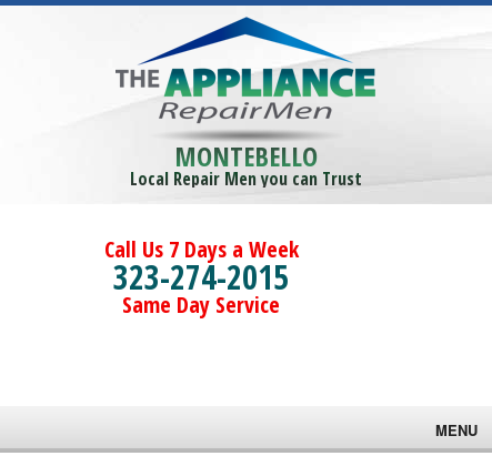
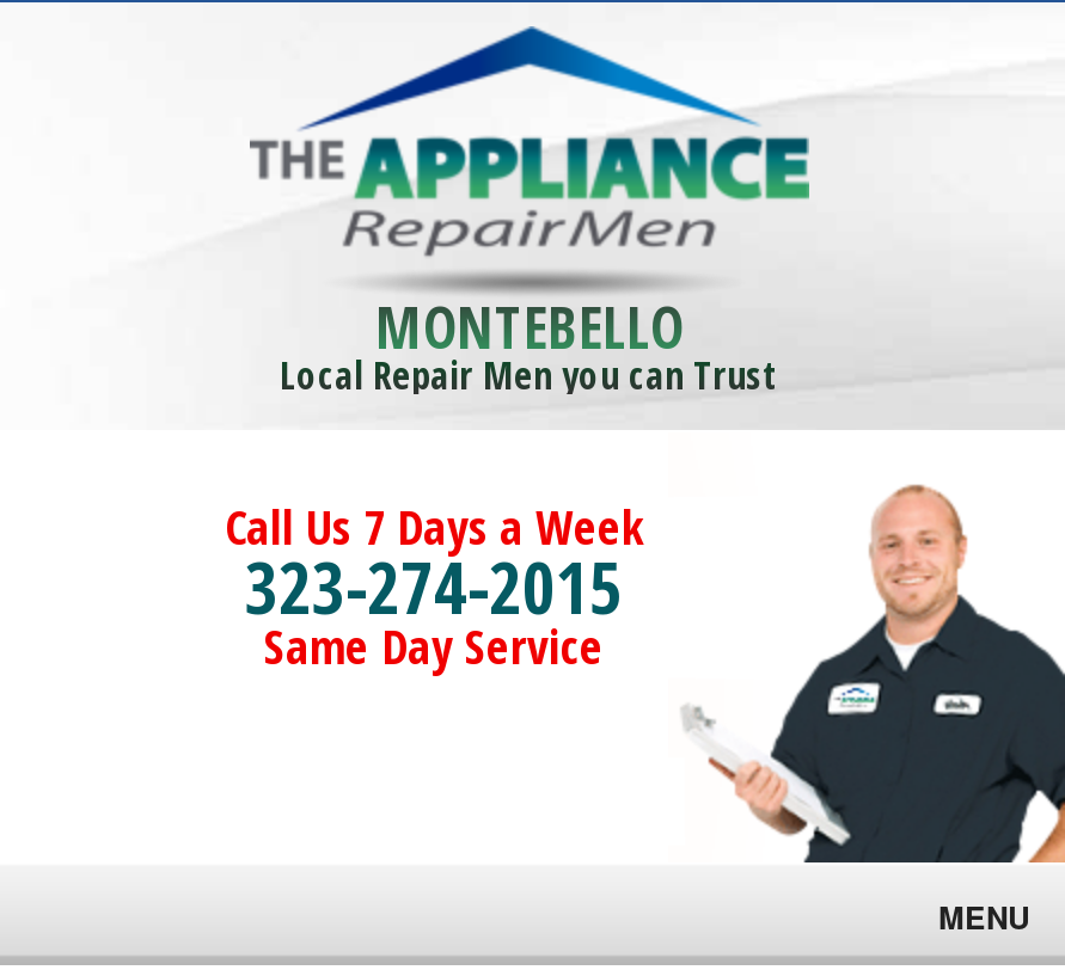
none -> [683,483,1058,865] [image]

